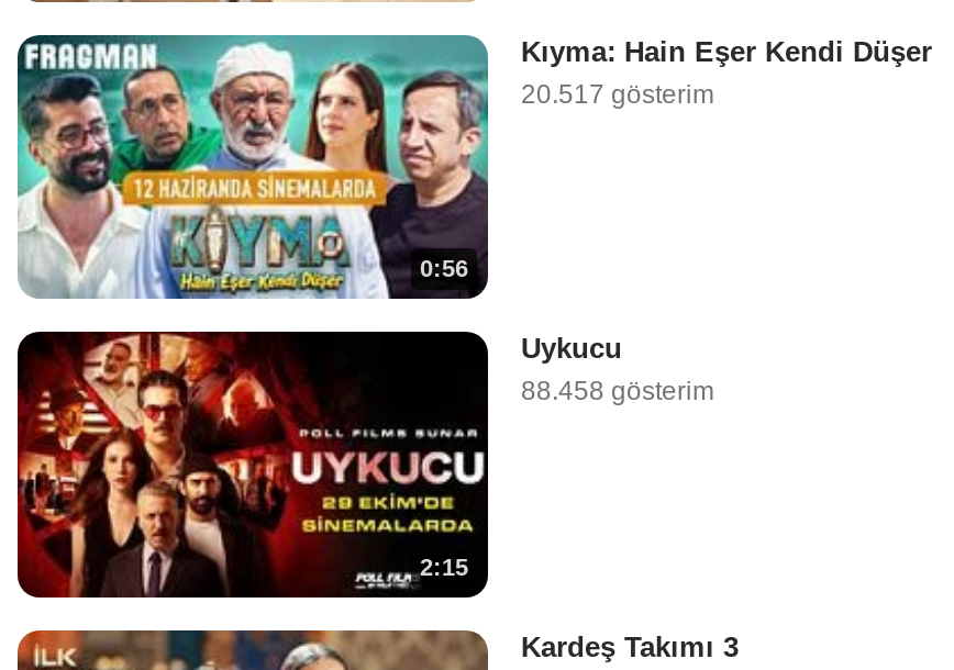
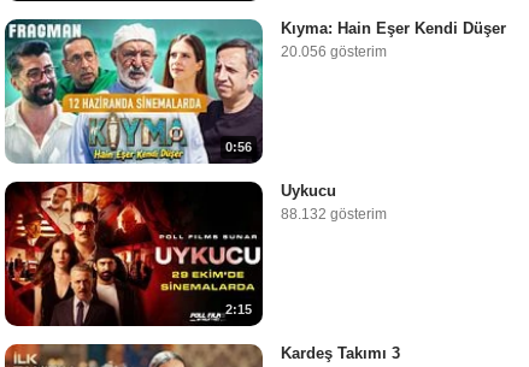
[521,78,714,109] 20.517 gösterim -> [281,43,387,60] 20.056 gösterim
[521,376,714,406] 88.458 gösterim -> [281,206,387,223] 88.132 gösterim

